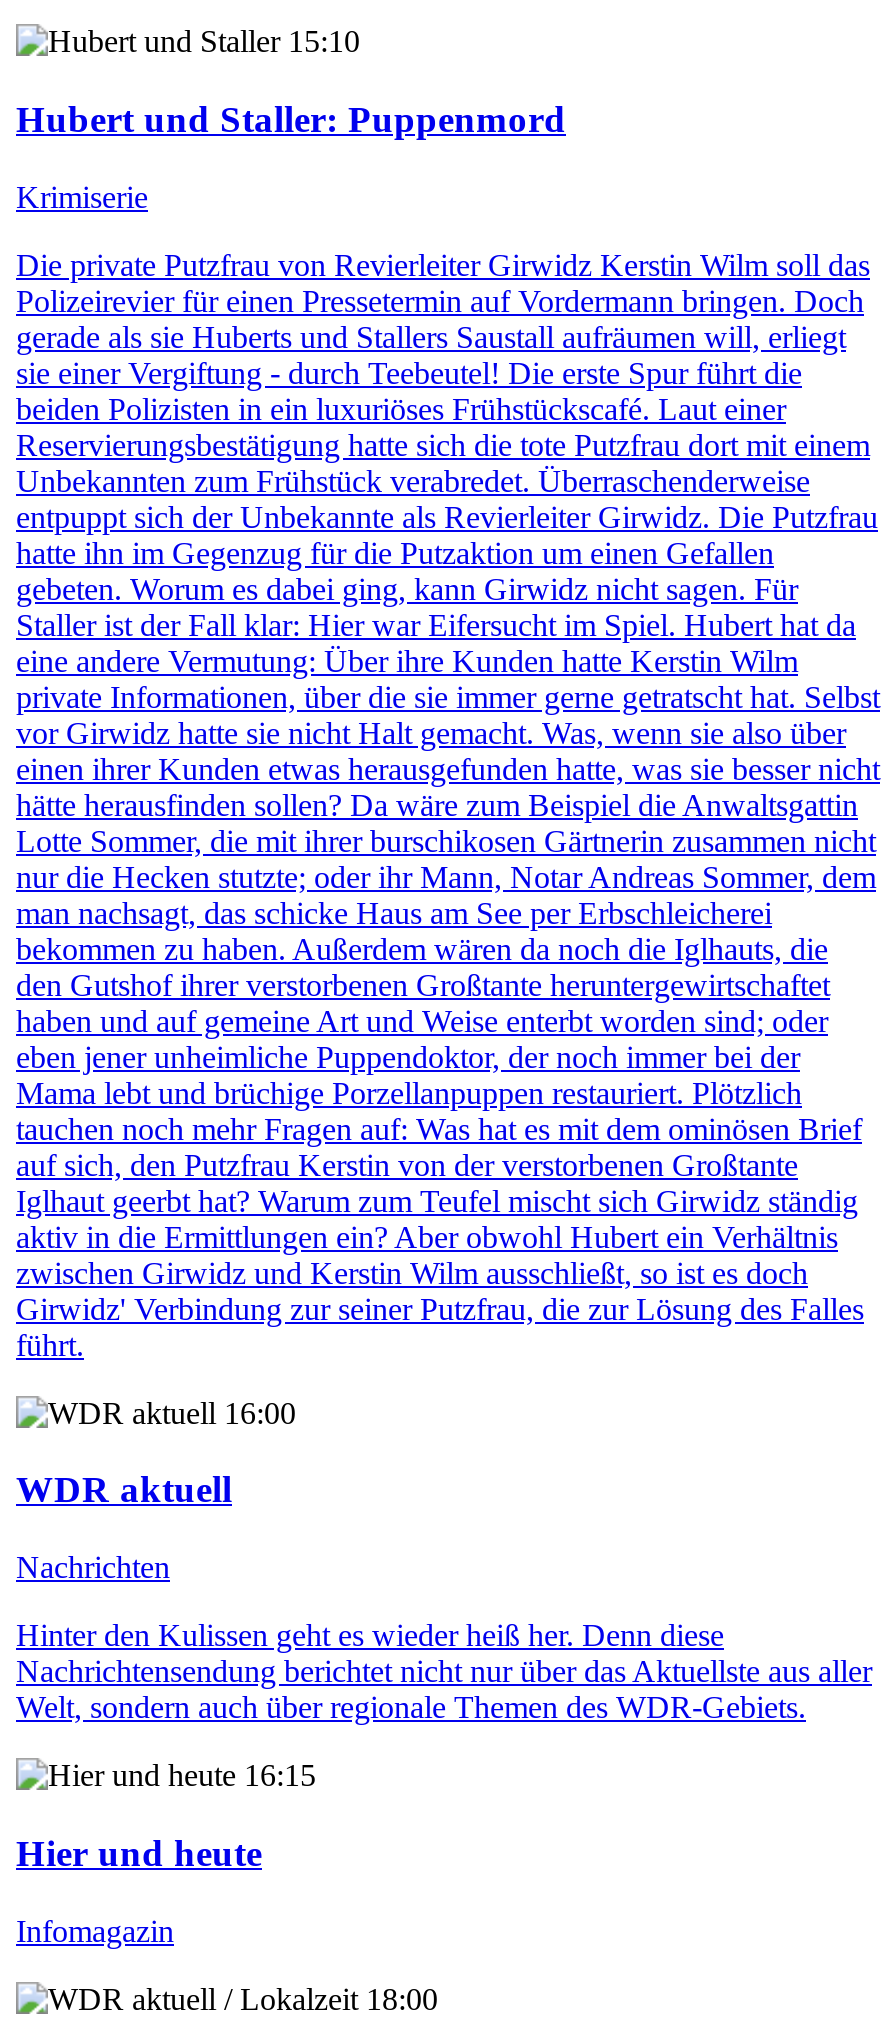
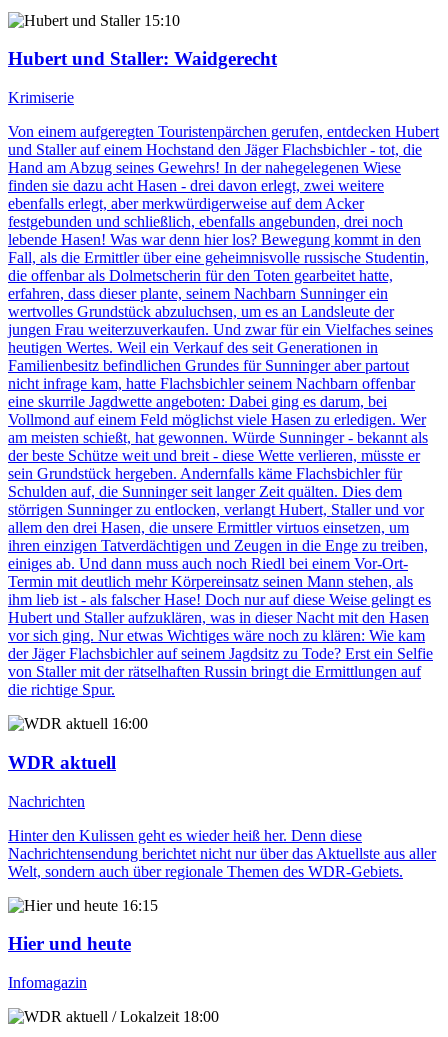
[16,98,566,140] Hubert und Staller: Puppenmord -> [8,48,277,69] Hubert und Staller: Waidgerecht
[16,247,880,1361] Die private Putzfrau von Revierleiter Girwidz Kerstin Wilm soll das | Polizeirevier für einen Pressetermin auf Vordermann bringen. Doch | gerade als sie Huberts und Stallers Saustall aufräumen will, erliegt | sie einer Vergiftung - durch Teebeutel! Die erste Spur führt die | beiden Polizisten in ein luxuriöses Frühstückscafé. Laut einer | Reservierungsbestätigung hatte sich die tote Putzfrau dort mit einem | Unbekannten zum Frühstück verabredet. Überraschenderweise | entpuppt sich der Unbekannte als Revierleiter Girwidz. Die Putzfrau | hatte ihn im Gegenzug für die Putzaktion um einen Gefallen | gebeten. Worum es dabei ging, kann Girwidz nicht sagen. Für | Staller ist der Fall klar: Hier war Eifersucht im Spiel. Hubert hat da | eine andere Vermutung: Über ihre Kunden hatte Kerstin Wilm | private Informationen, über die sie immer gerne getratscht hat. Selbst | vor Girwidz hatte sie nicht Halt gemacht. Was, wenn sie also über | einen ihrer Kunden etwas herausgefunden hatte, was sie besser nicht | hätte herausfinden sollen? Da wäre zum Beispiel die Anwaltsgattin | Lotte Sommer, die mit ihrer burschikosen Gärtnerin zusammen nicht | nur die Hecken stutzte; oder ihr Mann, Notar Andreas Sommer, dem | man nachsagt, das schicke Haus am See per Erbschleicherei | bekommen zu haben. Außerdem wären da noch die Iglhauts, die | den Gutshof ihrer verstorbenen Großtante heruntergewirtschaftet | haben und auf gemeine Art und Weise enterbt worden sind; oder | eben jener unheimliche Puppendoktor, der noch immer bei der | Mama lebt und brüchige Porzellanpuppen restauriert. Plötzlich | tauchen noch mehr Fragen auf: Was hat es mit dem ominösen Brief | auf sich, den Putzfrau Kerstin von der verstorbenen Großtante | Iglhaut geerbt hat? Warum zum Teufel mischt sich Girwidz ständig | aktiv in die Ermittlungen ein? Aber obwohl Hubert ein Verhältnis | zwischen Girwidz und Kerstin Wilm ausschließt, so ist es doch | Girwidz' Verbindung zur seiner Putzfrau, die zur Lösung des Falles | führt. -> [8,123,439,698] Von einem aufgeregten Touristenpärchen gerufen, entdecken Hubert | und Staller auf einem Hochstand den Jäger Flachsbichler - tot, die | Hand am Abzug seines Gewehrs! In der nahegelegenen Wiese | finden sie dazu acht Hasen - drei davon erlegt, zwei weitere | ebenfalls erlegt, aber merkwürdigerweise auf dem Acker | festgebunden und schließlich, ebenfalls angebunden, drei noch | lebende Hasen! Was war denn hier los? Bewegung kommt in den | Fall, als die Ermittler über eine geheimnisvolle russische Studentin, | die offenbar als Dolmetscherin für den Toten gearbeitet hatte, | erfahren, dass dieser plante, seinem Nachbarn Sunninger ein | wertvolles Grundstück abzuluchsen, um es an Landsleute der | jungen Frau weiterzuverkaufen. Und zwar für ein Vielfaches seines | heutigen Wertes. Weil ein Verkauf des seit Generationen in | Familienbesitz befindlichen Grundes für Sunninger aber partout | nicht infrage kam, hatte Flachsbichler seinem Nachbarn offenbar | eine skurrile Jagdwette angeboten: Dabei ging es darum, bei | Vollmond auf einem Feld möglichst viele Hasen zu erledigen. Wer | am meisten schießt, hat gewonnen. Würde Sunninger - bekannt als | der beste Schütze weit und breit - diese Wette verlieren, müsste er | sein Grundstück hergeben. Andernfalls käme Flachsbichler für | Schulden auf, die Sunninger seit langer Zeit quälten. Dies dem | störrigen Sunninger zu entlocken, verlangt Hubert, Staller und vor | allem den drei Hasen, die unsere Ermittler virtuos einsetzen, um | ihren einzigen Tatverdächtigen und Zeugen in die Enge zu treiben, | einiges ab. Und dann muss auch noch Riedl bei einem Vor-Ort- | Termin mit deutlich mehr Körpereinsatz seinen Mann stehen, als | ihm lieb ist - als falscher Hase! Doch nur auf diese Weise gelingt es | Hubert und Staller aufzuklären, was in dieser Nacht mit den Hasen | vor sich ging. Nur etwas Wichtiges wäre noch zu klären: Wie kam | der Jäger Flachsbichler auf seinem Jagdsitz zu Tode? Erst ein Selfie | von Staller mit der rätselhaften Russin bringt die Ermittlungen auf | die richtige Spur.

